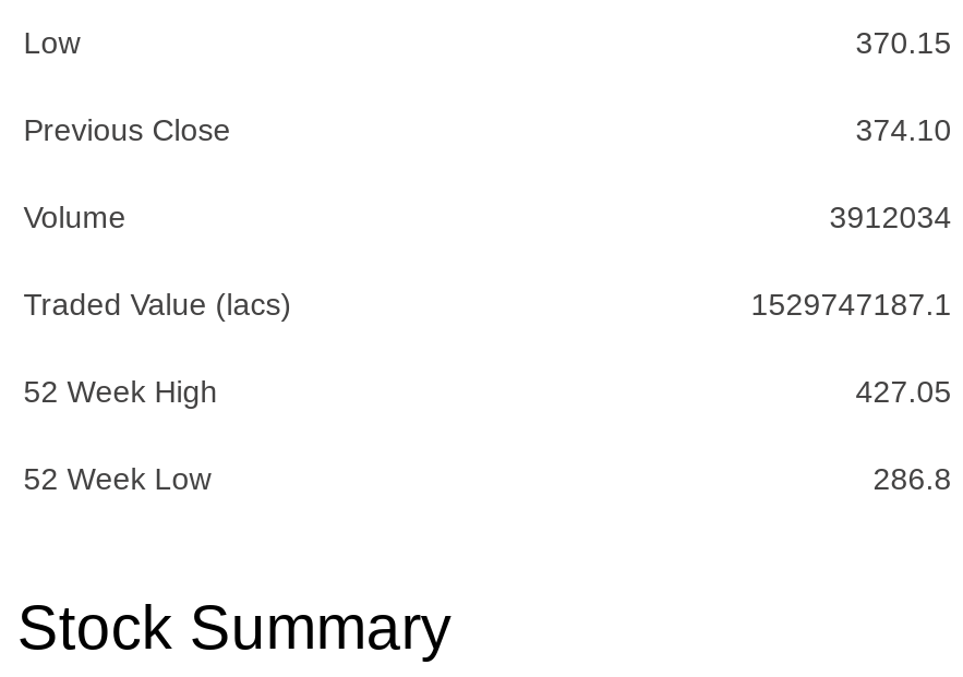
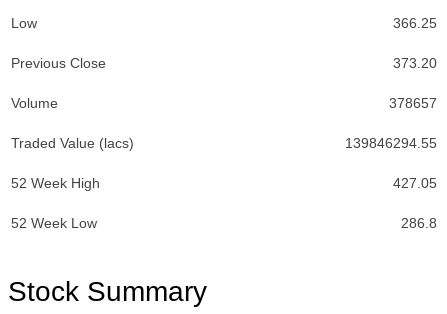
[856,25,952,60] 370.15 -> [393,15,437,31] 366.25
[856,112,952,147] 374.10 -> [393,55,437,71] 373.20
[830,200,952,234] 3912034 -> [389,95,437,111] 378657
[751,287,952,322] 1529747187.1 -> [345,135,437,151] 139846294.55

